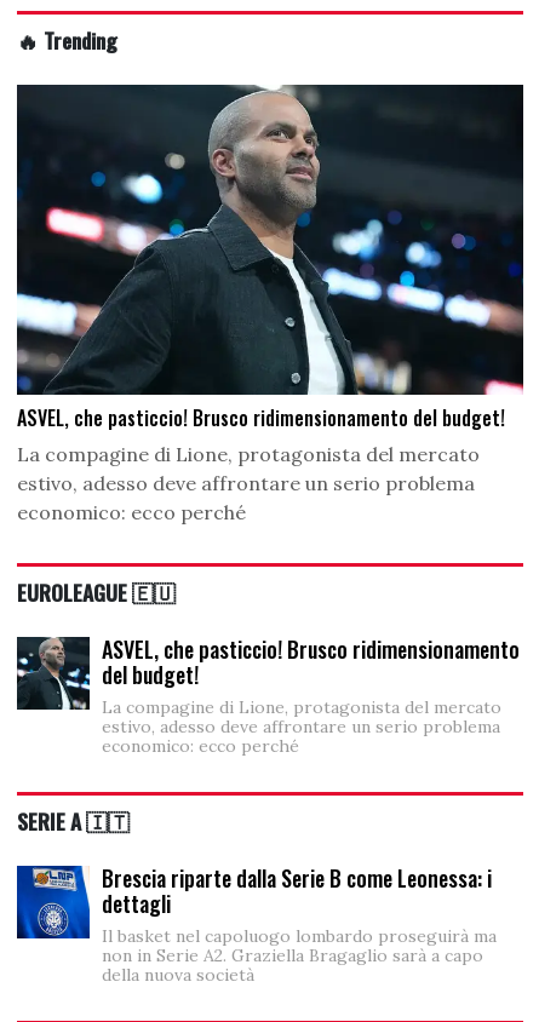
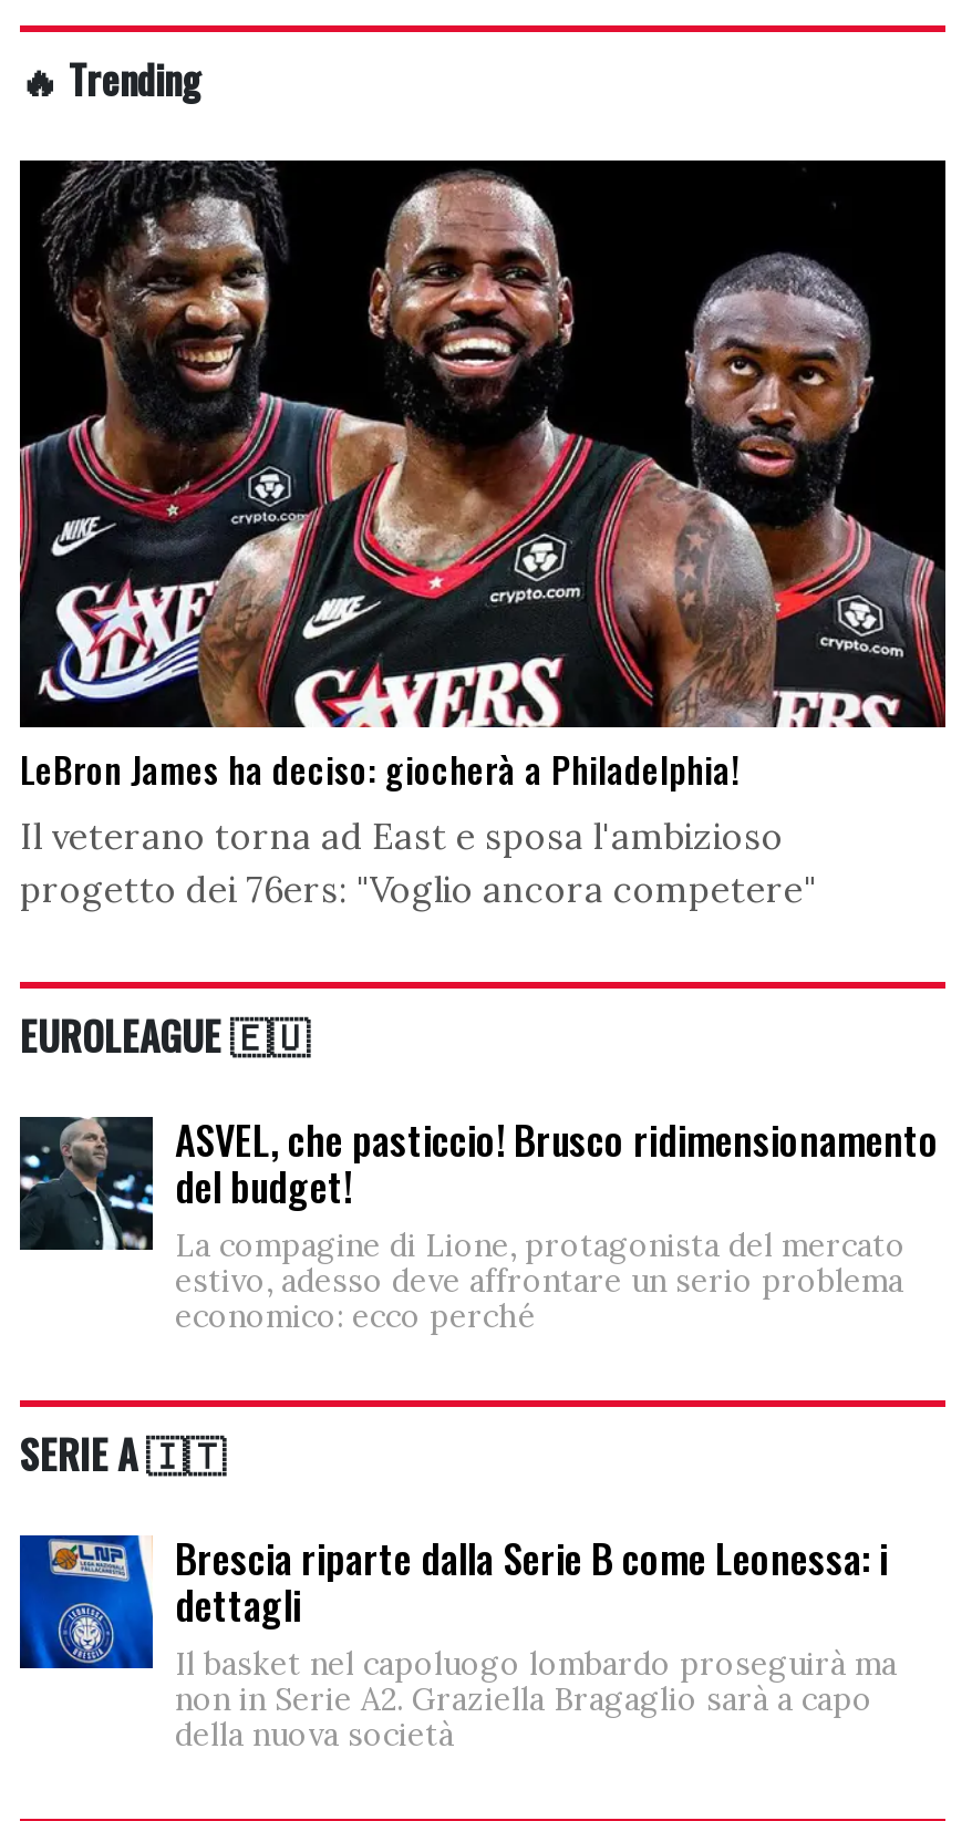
[16,84,524,524] [image] | ASVEL, che pasticcio! Brusco ridimensionamento del budget! | La compagine di Lione, protagonista del mercato | estivo, adesso deve affrontare un serio problema | economico: ecco perché -> [18,161,943,910] [image] | LeBron James ha deciso: giocherà a Philadelphia! | Il veterano torna ad East e sposa l'ambizioso | progetto dei 76ers: "Voglio ancora competere"

